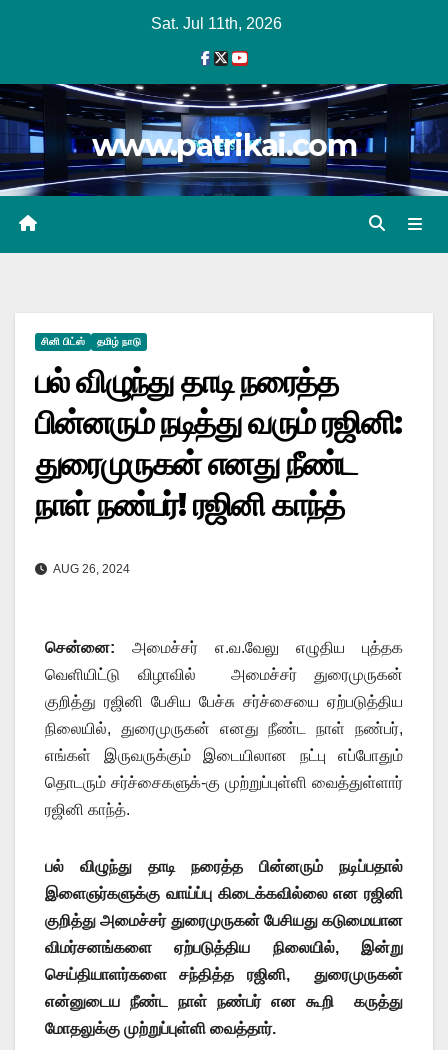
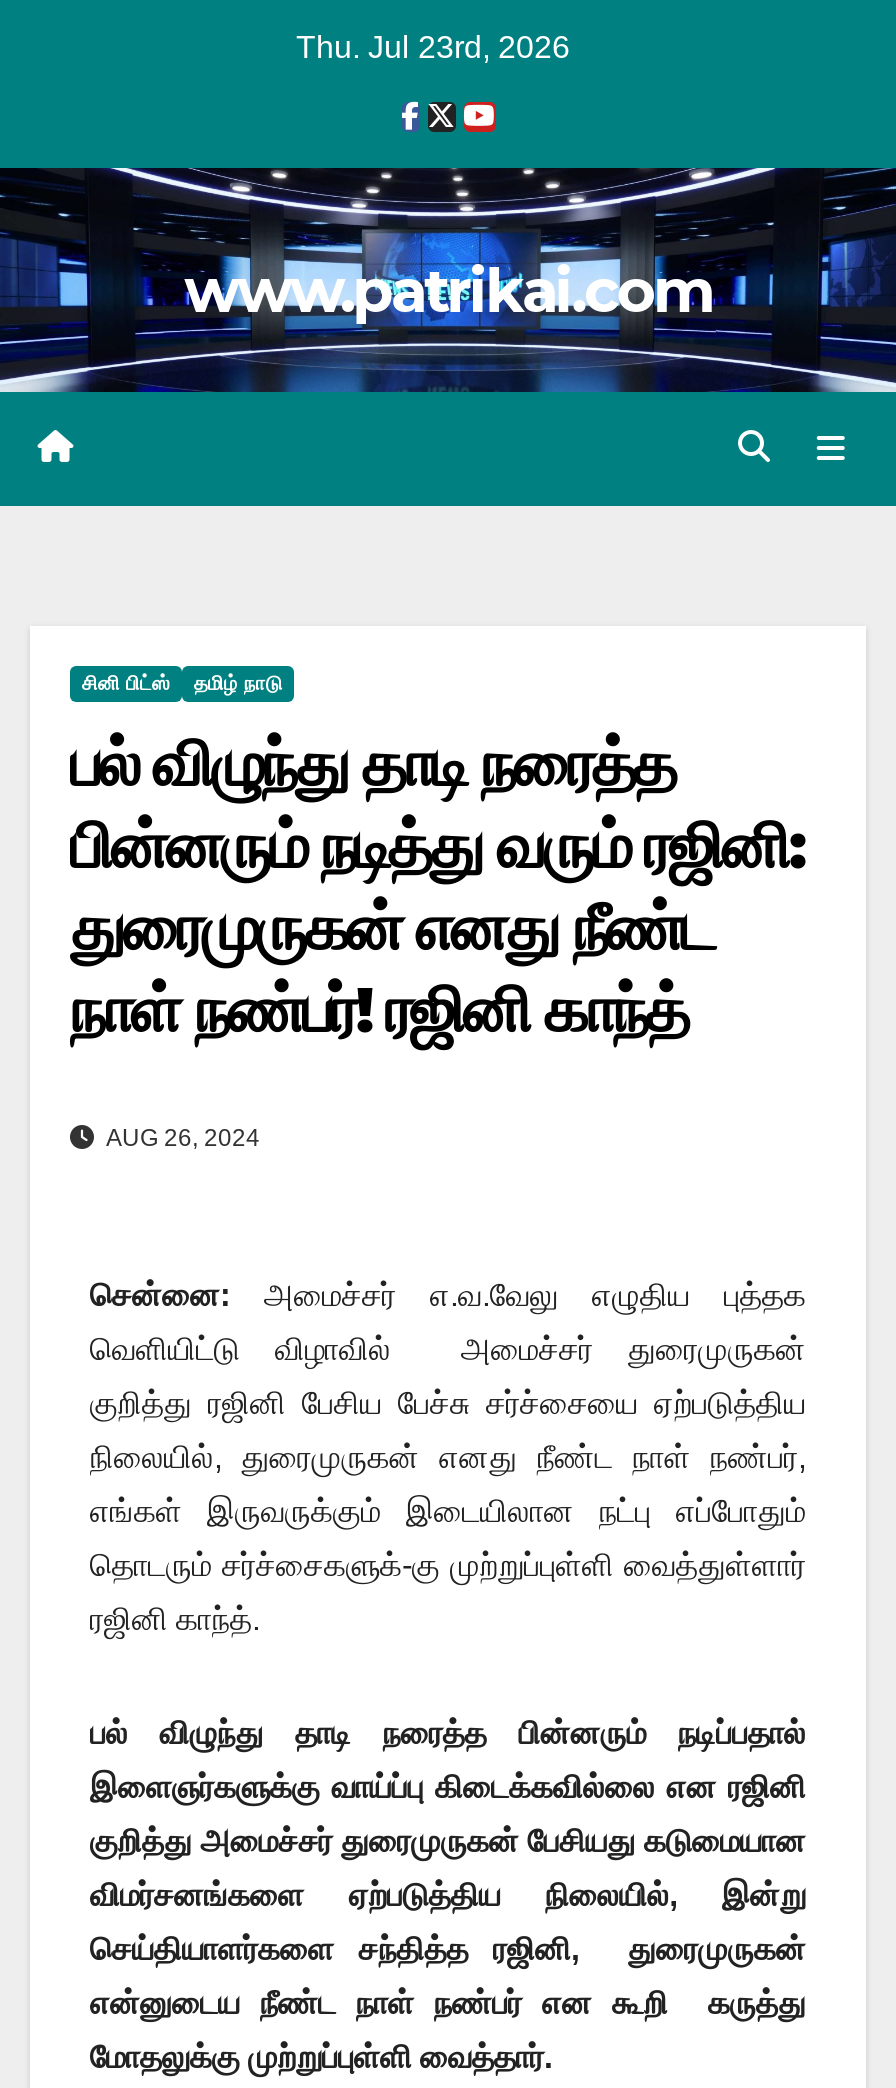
[151,15,282,32] Sat. Jul 11th, 2026 -> [296,30,570,64] Thu. Jul 23rd, 2026

